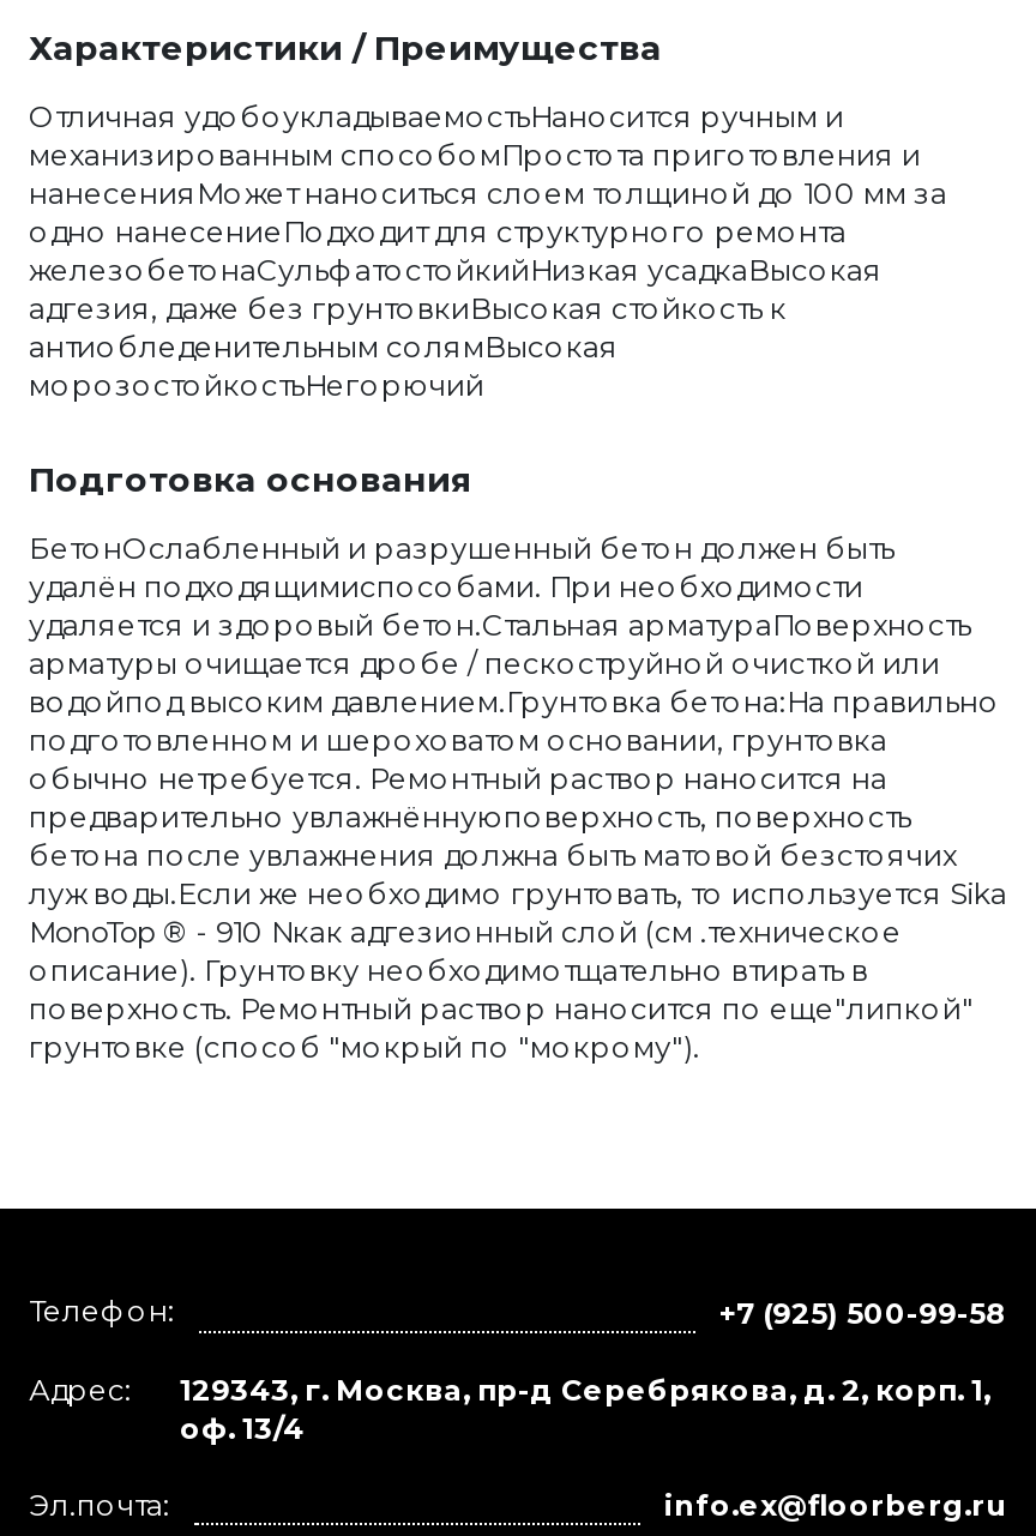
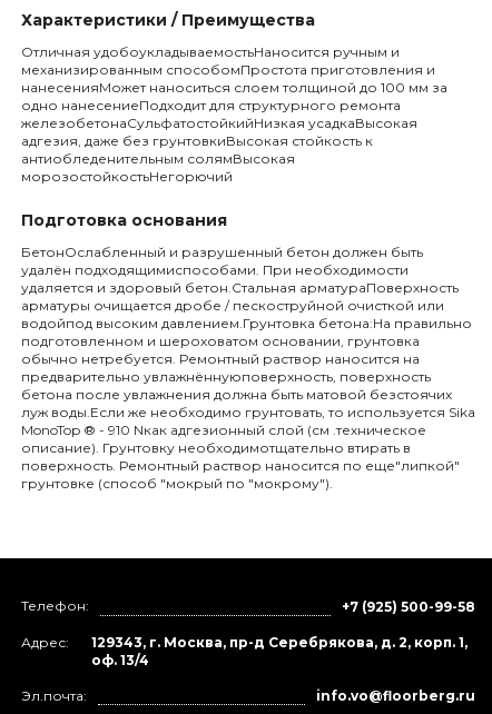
[664,1487,1007,1523] info.ex@floorberg.ru -> [316,687,475,704] info.vo@floorberg.ru

